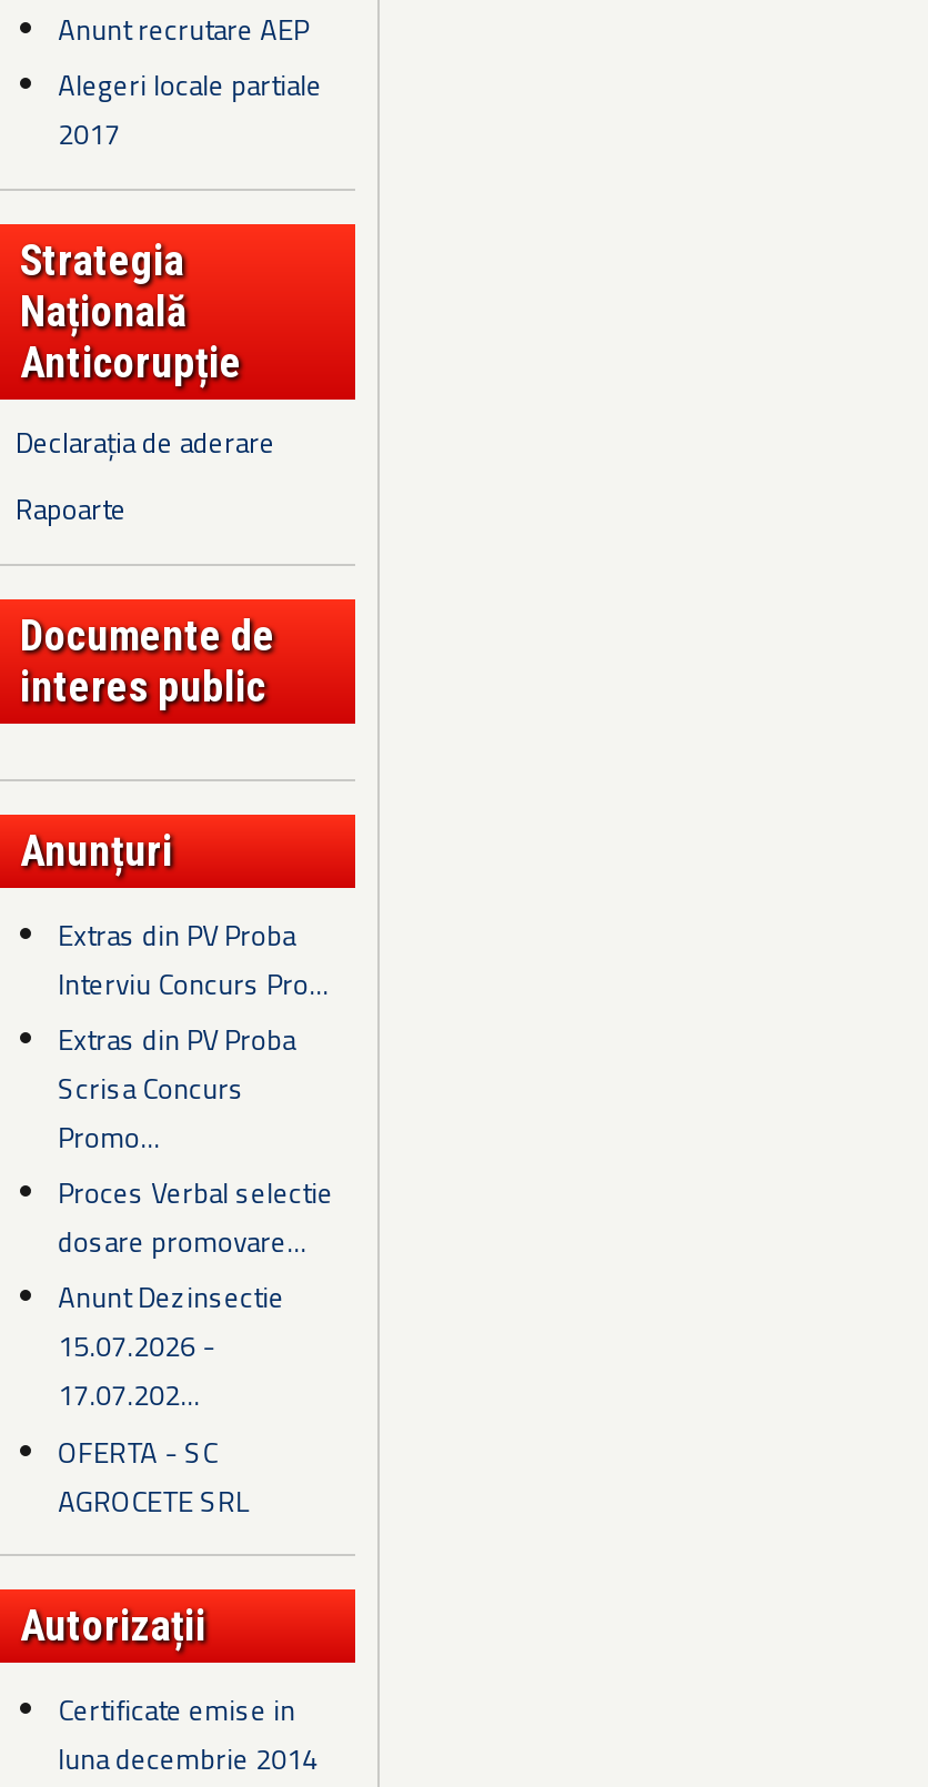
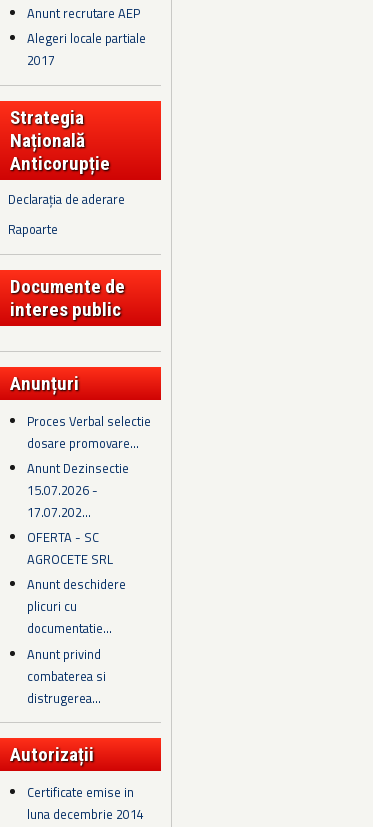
[58,912,329,1159] Extras din PV Proba | Interviu Concurs Pro... | Extras din PV Proba | Scrisa Concurs | Promo... -> none
moved [58,1170,333,1522] -> [27,411,151,569]: Proces Verbal selectie | dosare promovare... | Anunt Dezinsectie | 15.07.2026 - | 17.07.202... | OFERTA - SC | AGROCETE SRL
none -> [27,574,126,707] Anunt deschidere | plicuri cu | documentatie... | Anunt privind | combaterea si | distrugerea...

